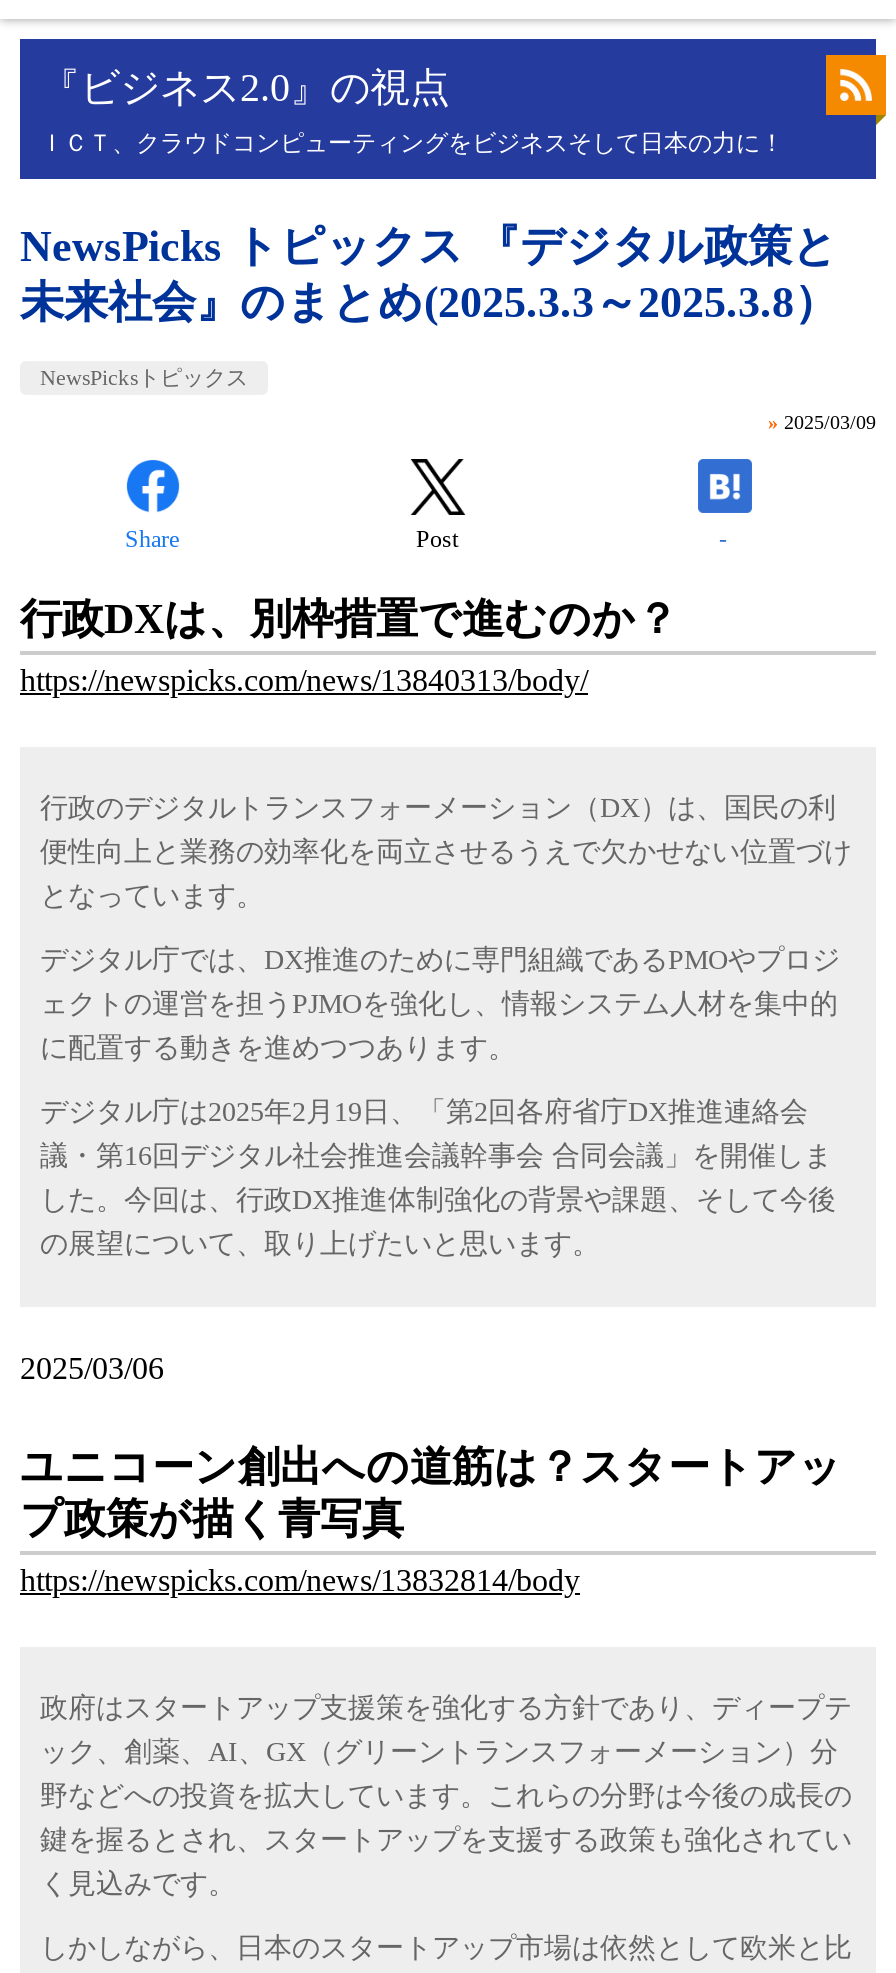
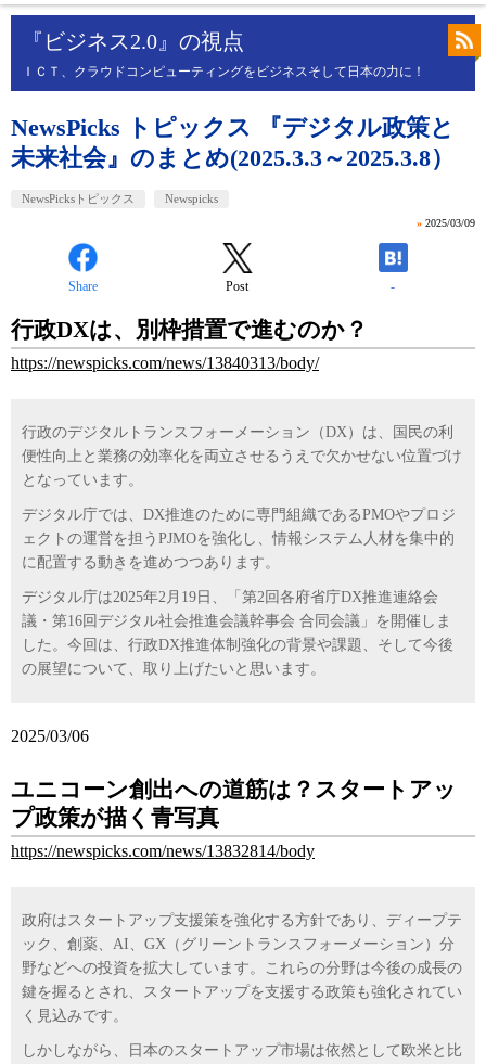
none -> [165,192,218,205] Newspicks

